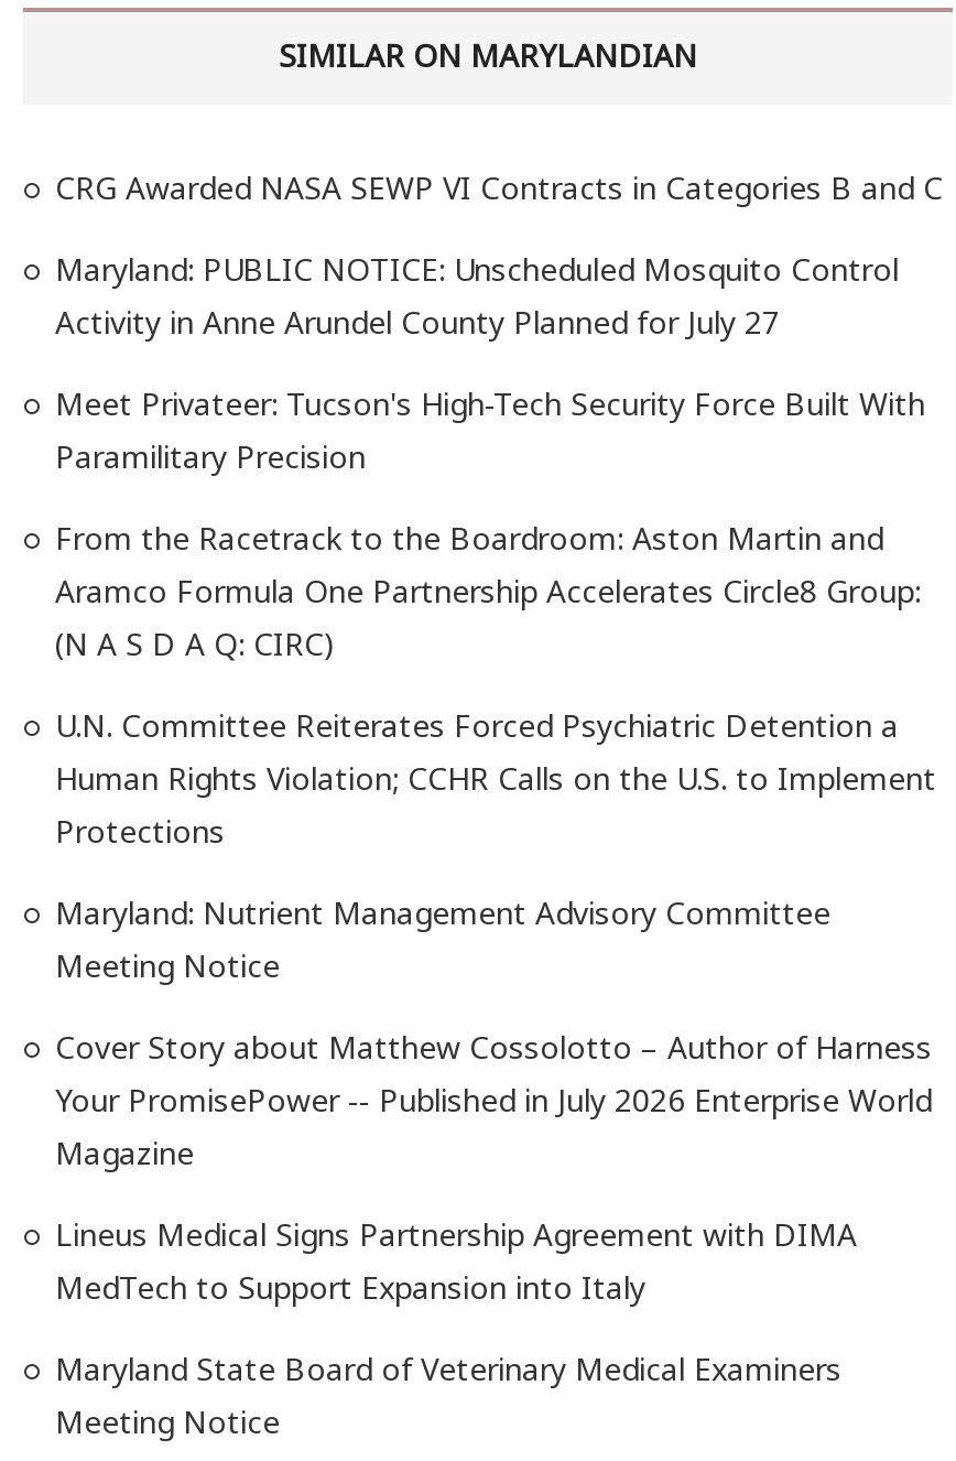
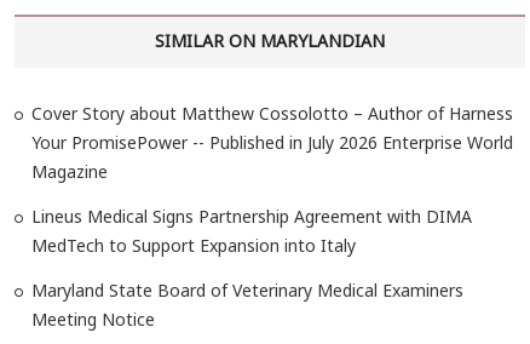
[55,166,943,986] CRG Awarded NASA SEWP VI Contracts in Categories B and C | Maryland: PUBLIC NOTICE: Unscheduled Mosquito Control | Activity in Anne Arundel County Planned for July 27 | Meet Privateer: Tucson's High-Tech Security Force Built With | Paramilitary Precision | From the Racetrack to the Boardroom: Aston Martin and | Aramco Formula One Partnership Accelerates Circle8 Group: | (N A S D A Q: CIRC) | U.N. Committee Reiterates Forced Psychiatric Detention a | Human Rights Violation; CCHR Calls on the U.S. to Implement | Protections | Maryland: Nutrient Management Advisory Committee | Meeting Notice -> none

